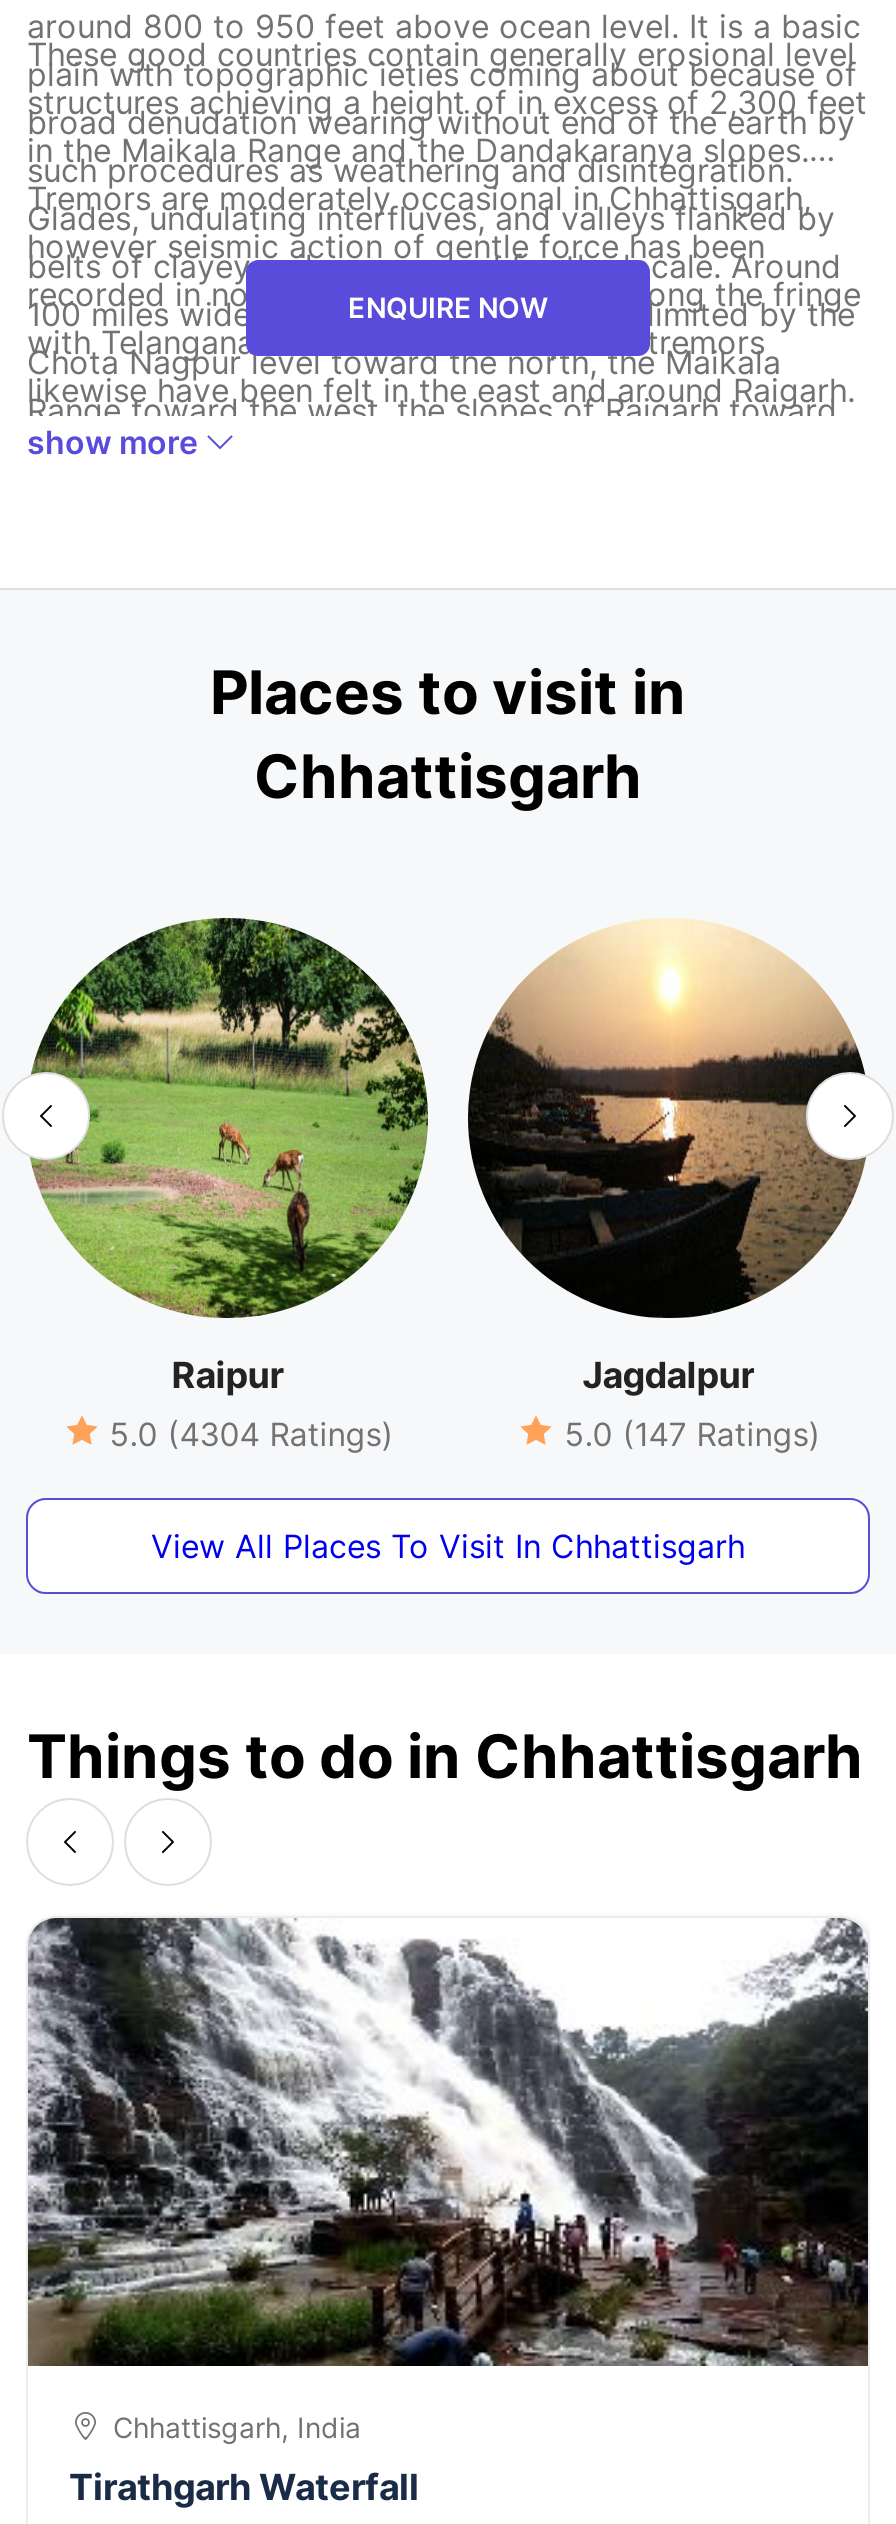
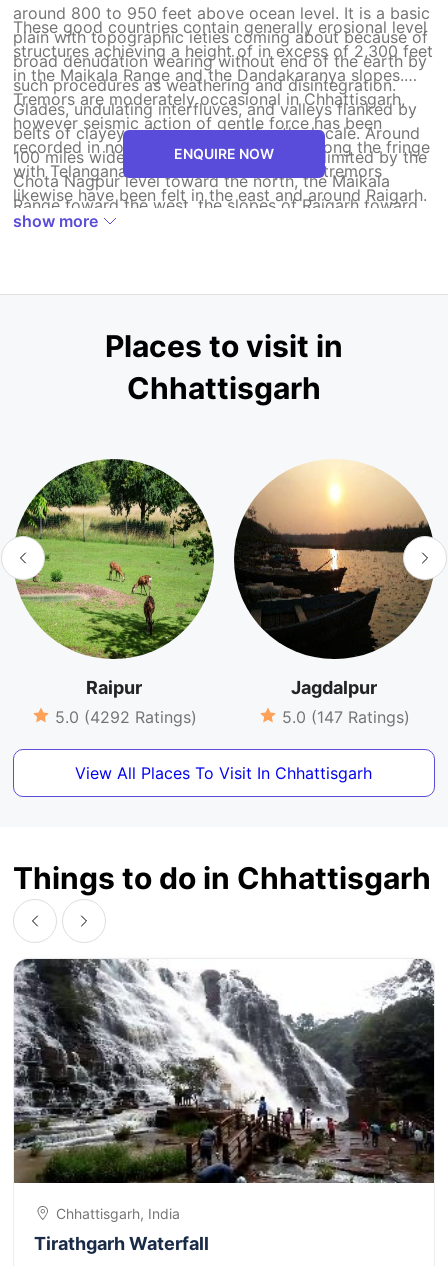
[109,1415,393,1455] 5.0 (4304 Ratings) -> [55,707,197,727] 5.0 (4292 Ratings)

